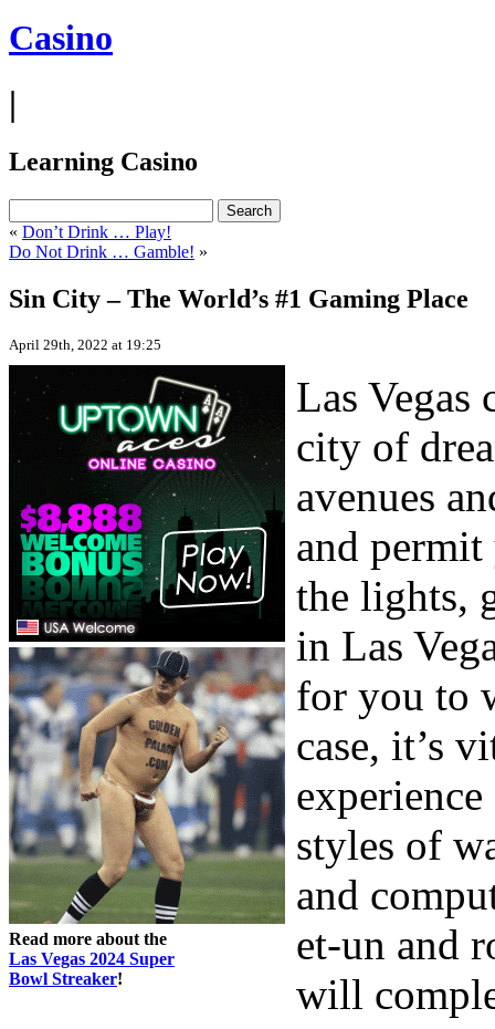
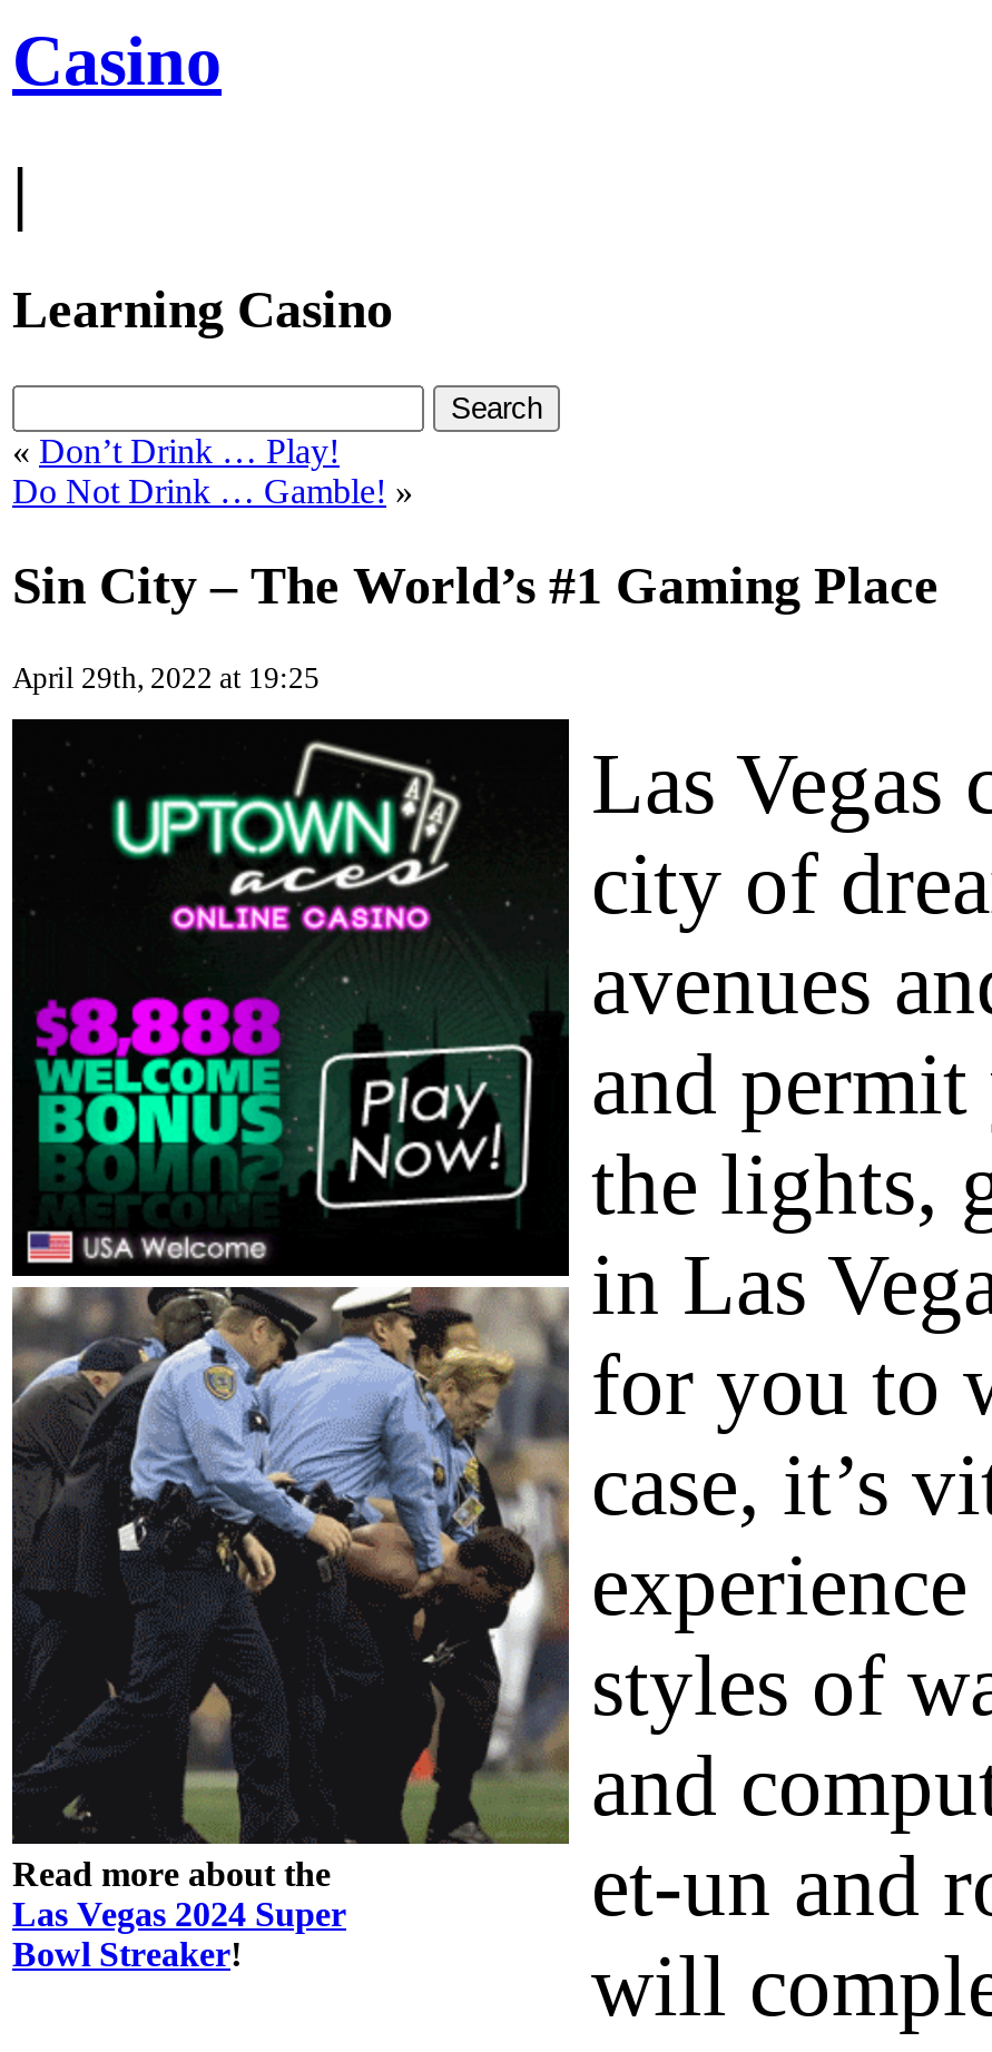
[8,646,285,925] [image] -> [10,1285,569,1846] [image]

